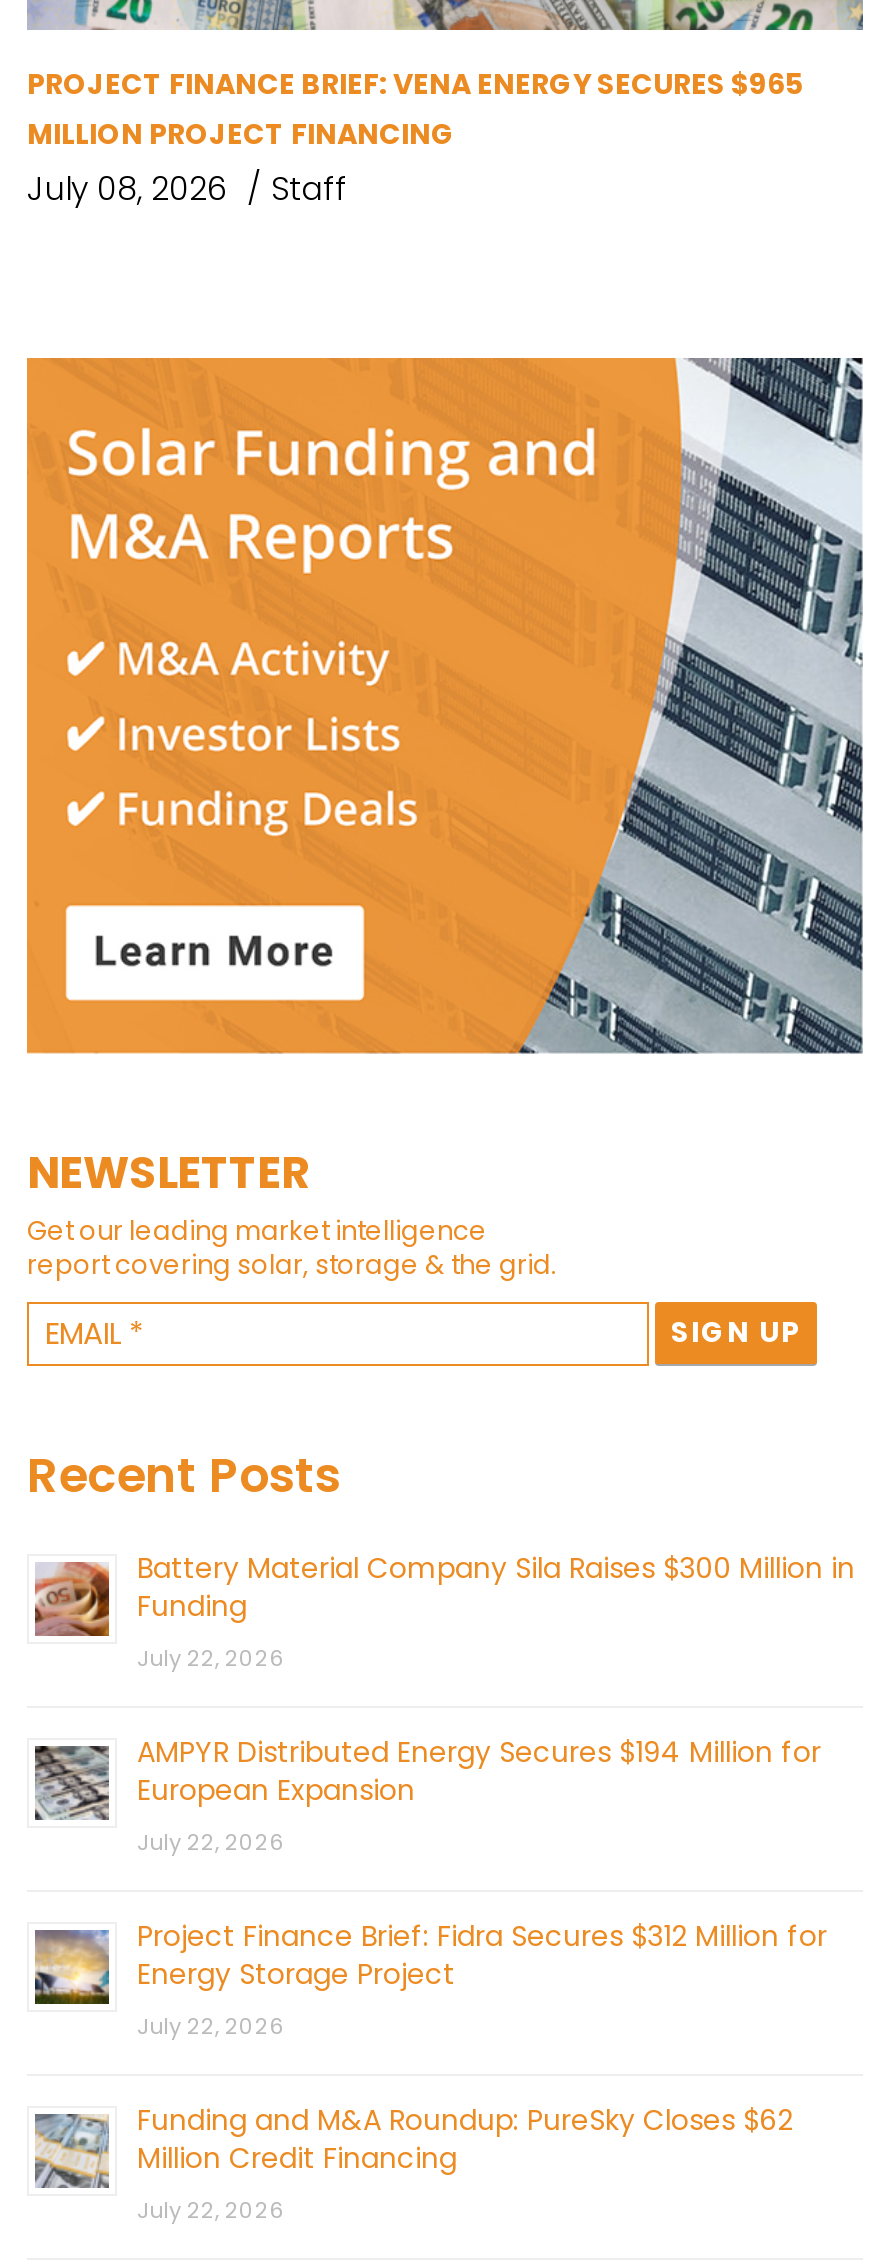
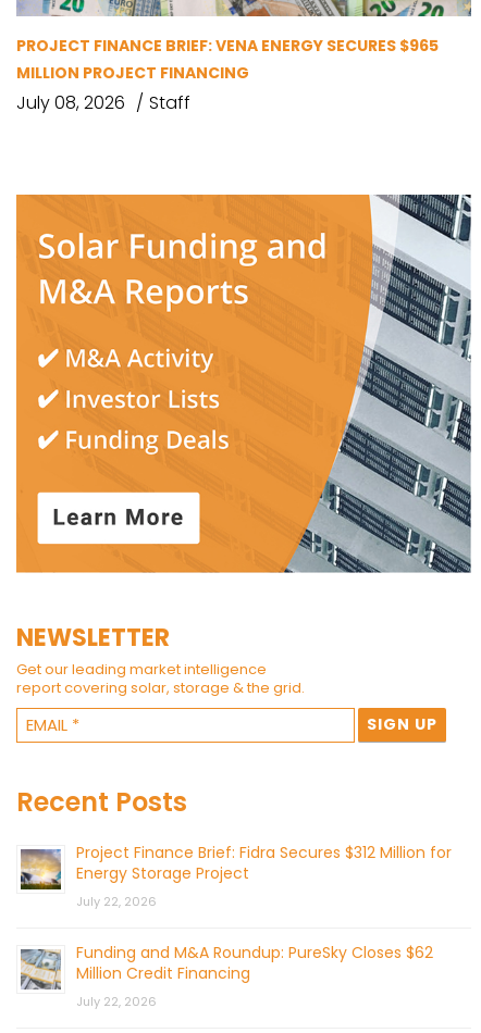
[33,1548,855,1858] [image] | Battery Material Company Sila Raises $300 Million in | Funding | July 22, 2026 | AMPYR Distributed Energy Secures $194 Million for | European Expansion | July 22, 2026 -> none
[33,1744,109,1820] [image] -> none

